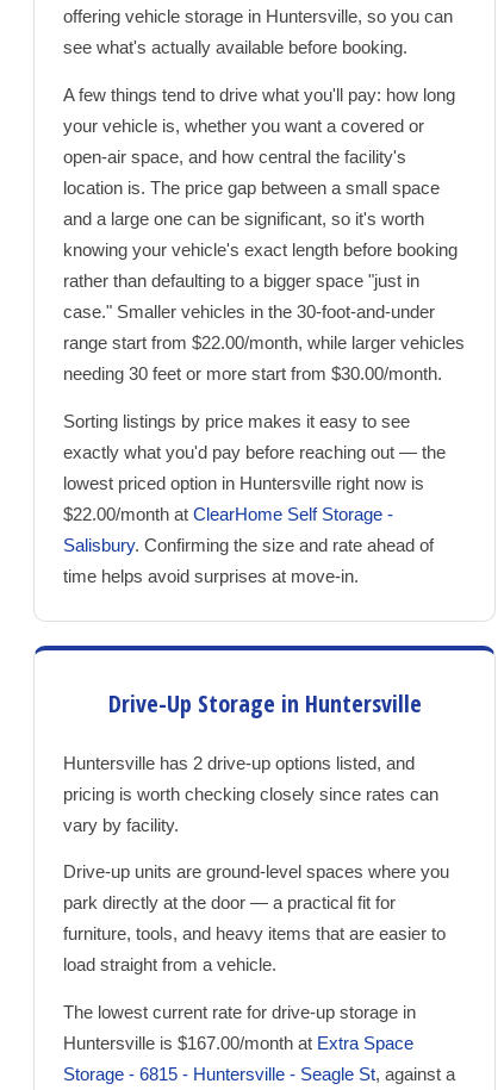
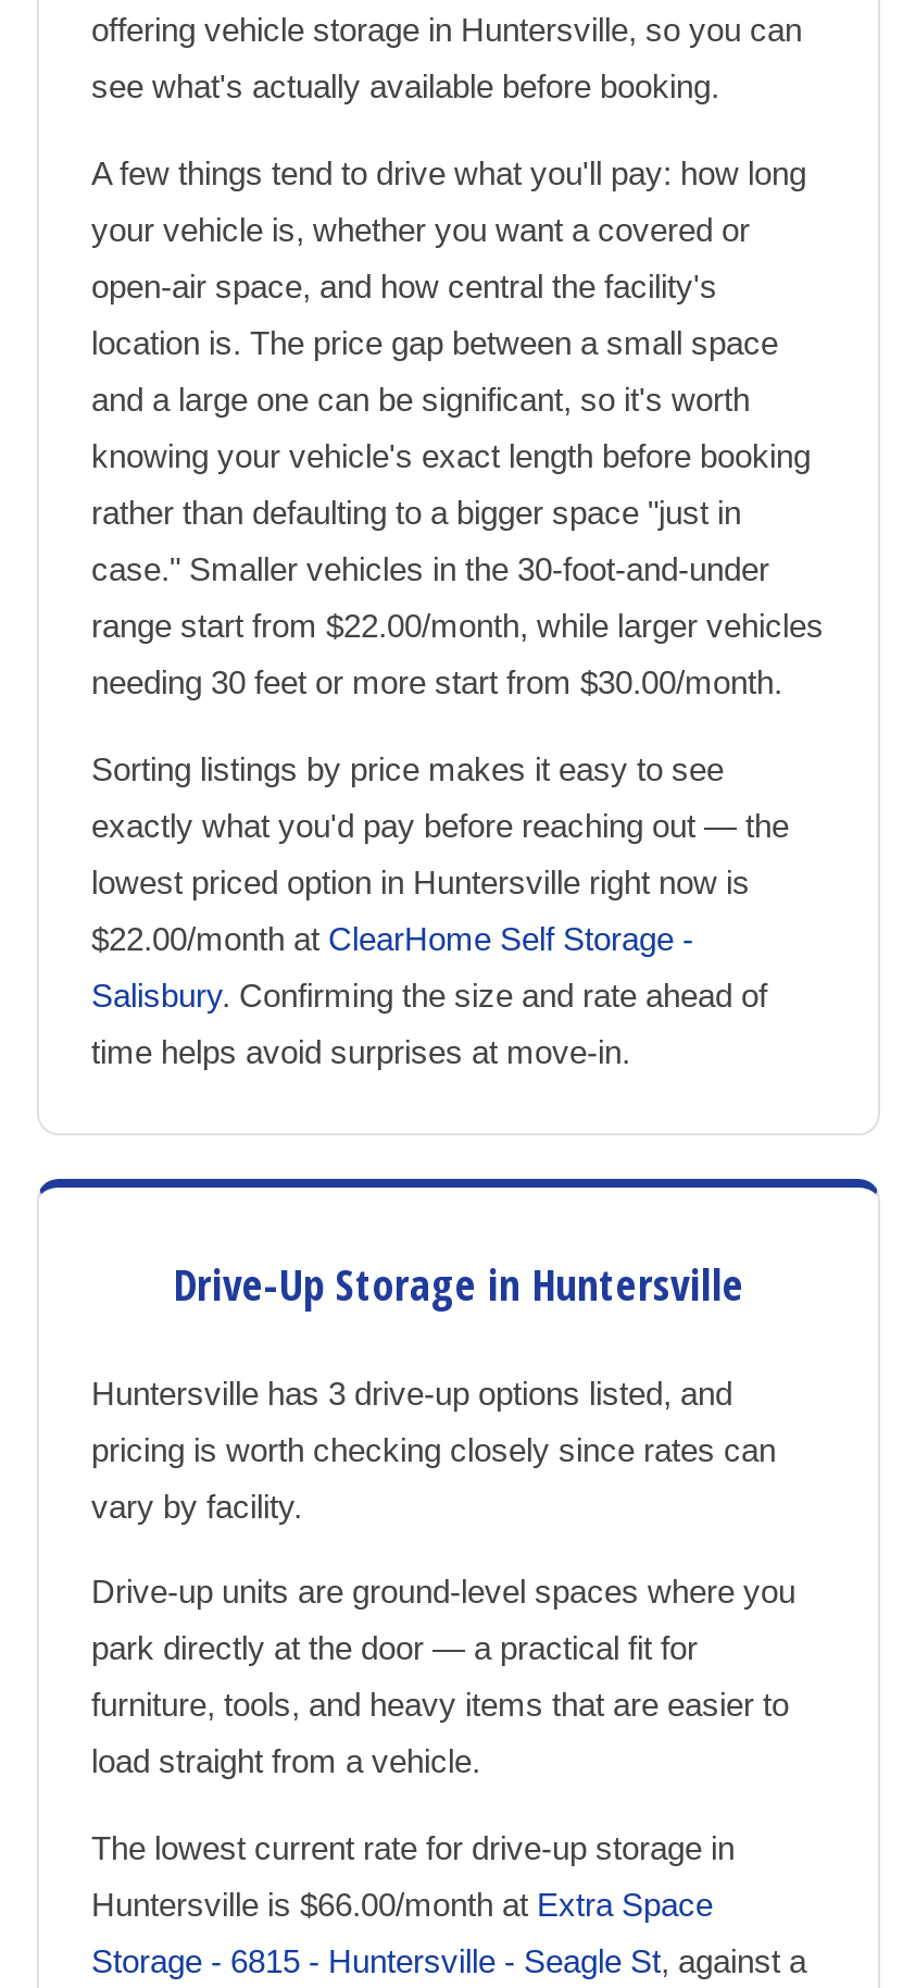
[63,752,415,773] Huntersville has 2 drive-up options listed, and -> [91,1374,732,1411] Huntersville has 3 drive-up options listed, and
[63,1032,413,1053] Huntersville is $167.00/month at Extra Space -> [91,1885,713,1922] Huntersville is $66.00/month at Extra Space

